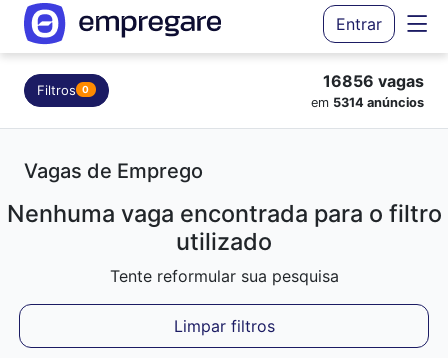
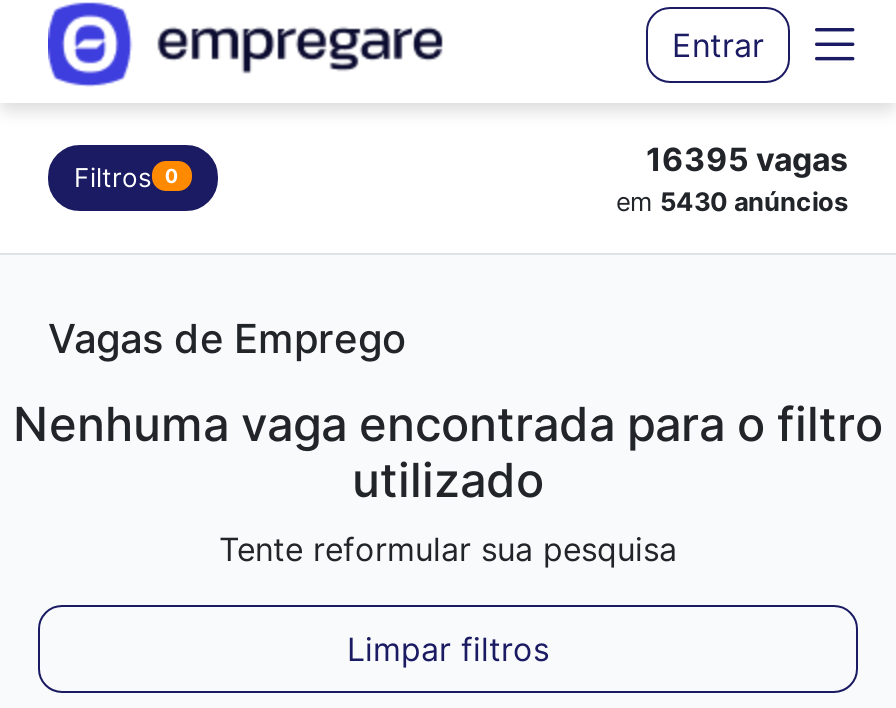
[323,71,424,91] 16856 vagas -> [646,139,848,179] 16395 vagas
[311,95,424,110] em 5314 anúncios -> [616,187,848,217] em 5430 anúncios

